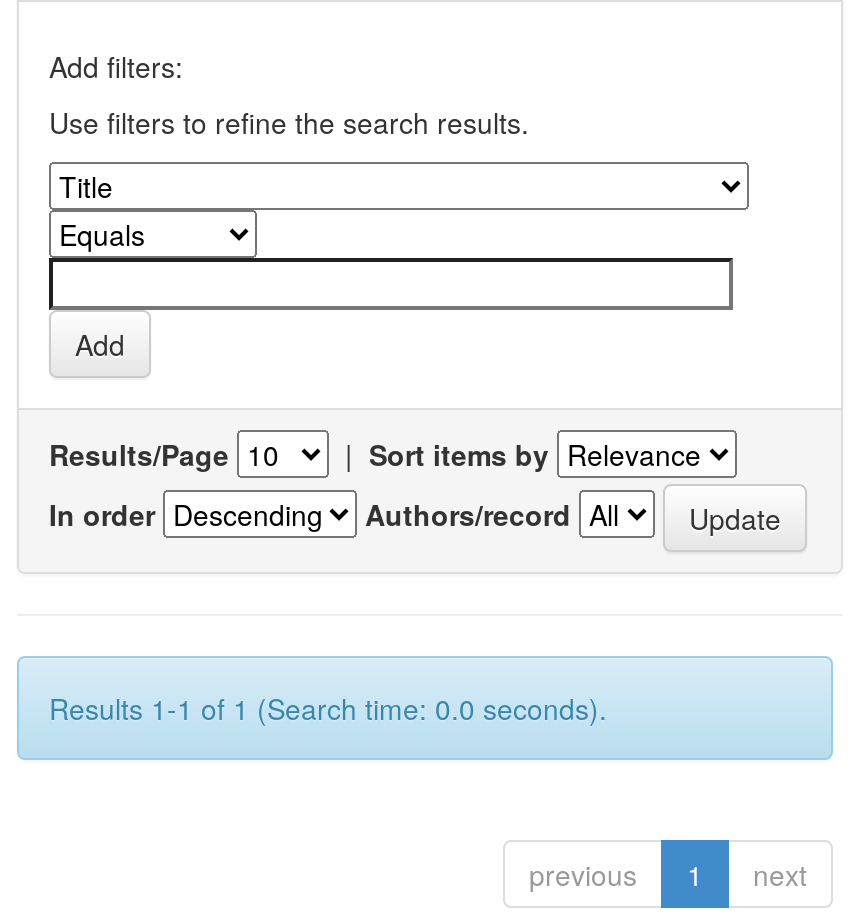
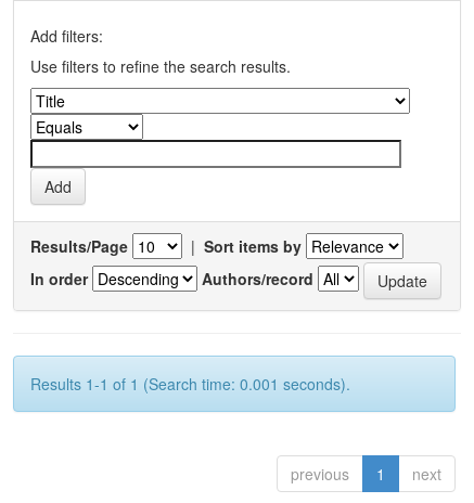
[49,688,607,728] Results 1-1 of 1 (Search time: 0.0 seconds). -> [30,373,350,395] Results 1-1 of 1 (Search time: 0.001 seconds).

